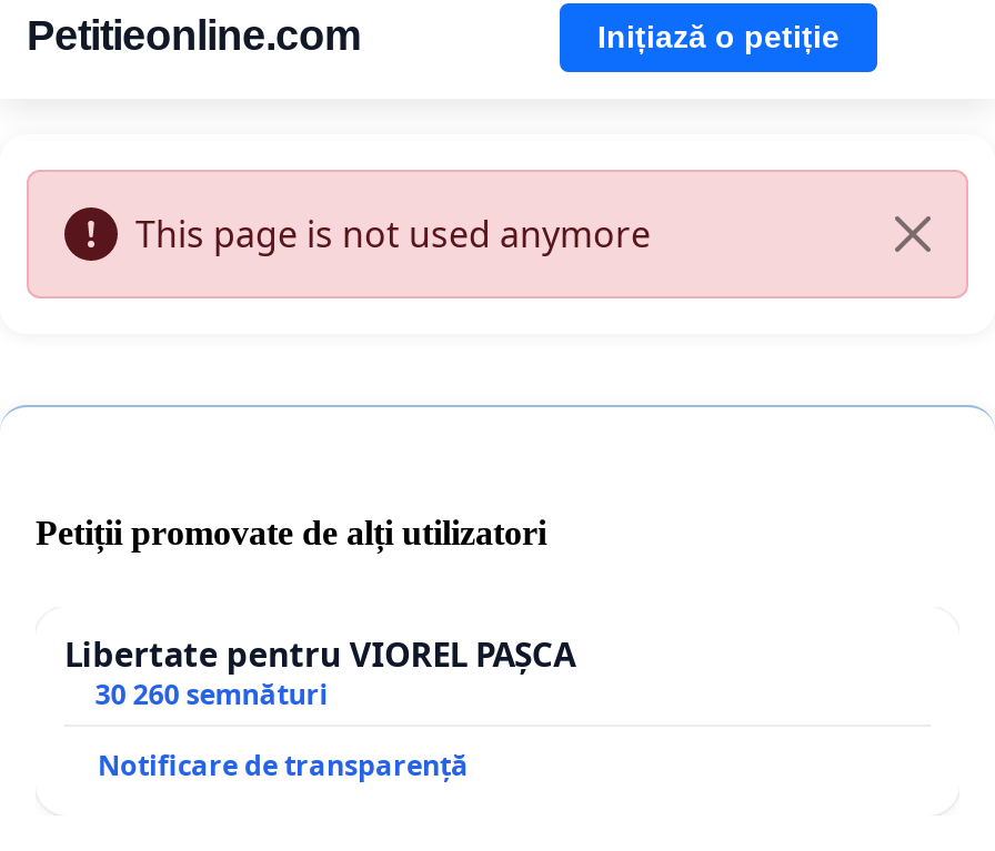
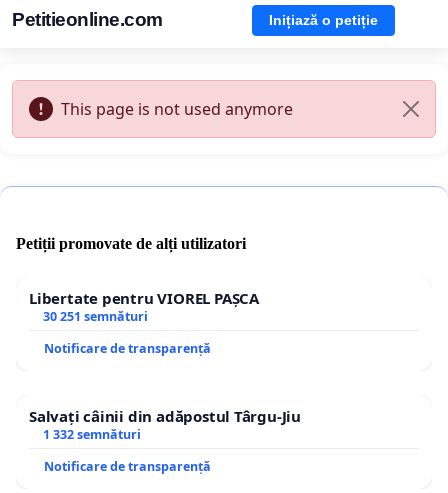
[95,676,328,714] 30 260 semnături -> [29,308,301,443] 30 251 semnături | Notificare de transparență | Salvați câinii din adăpostul Târgu-Jiu | 1 332 semnături

